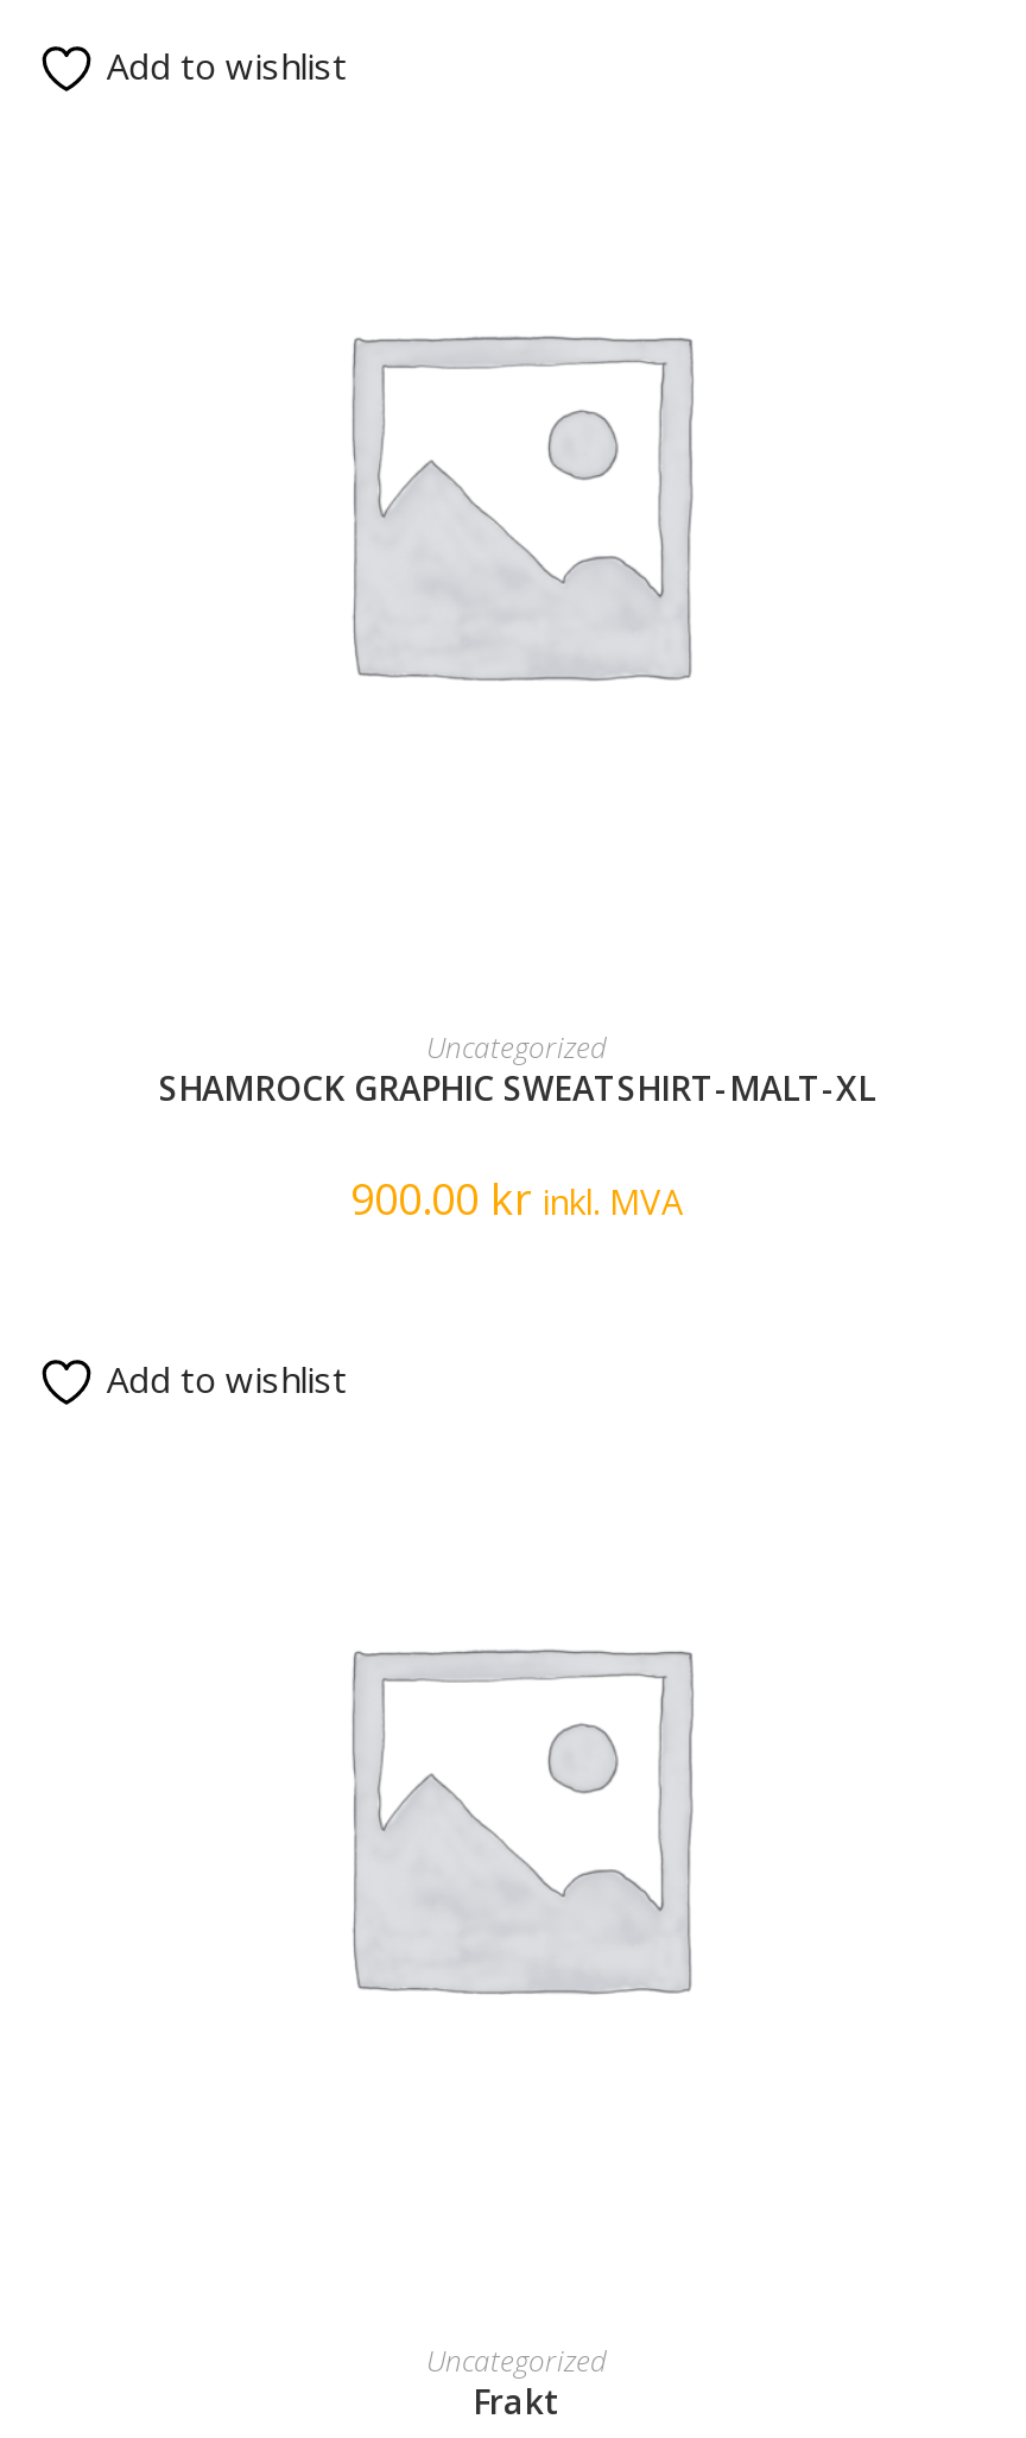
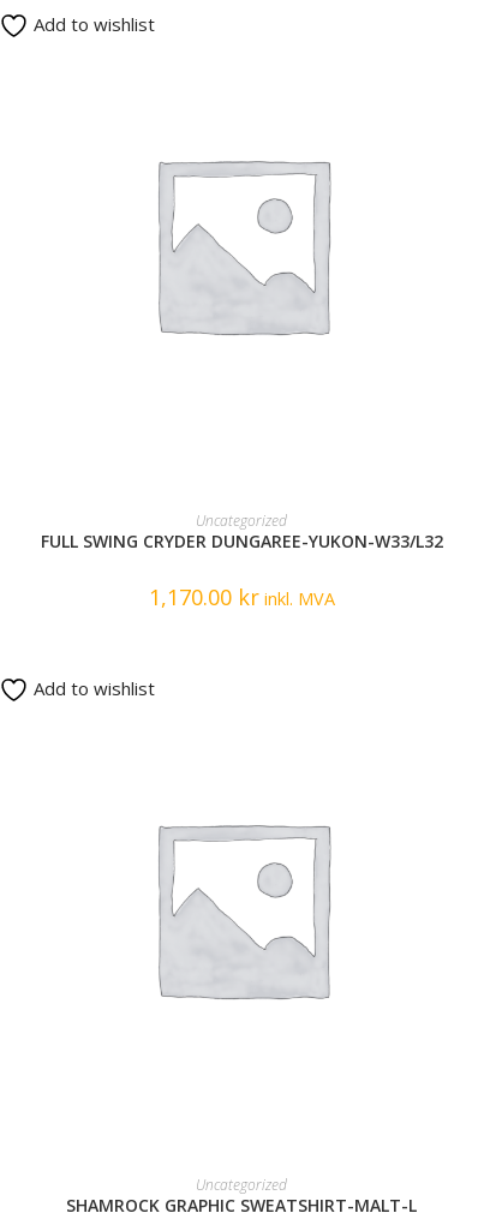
[159,1065,874,1110] SHAMROCK GRAPHIC SWEATSHIRT-MALT-XL -> [40,529,443,552] FULL SWING CRYDER DUNGAREE-YUKON-W33/L32
[350,1169,683,1226] 900.00 kr inkl. MVA -> [148,582,334,611] 1,170.00 kr inkl. MVA
[473,2378,560,2424] Frakt -> [66,1194,417,1216] SHAMROCK GRAPHIC SWEATSHIRT-MALT-L

